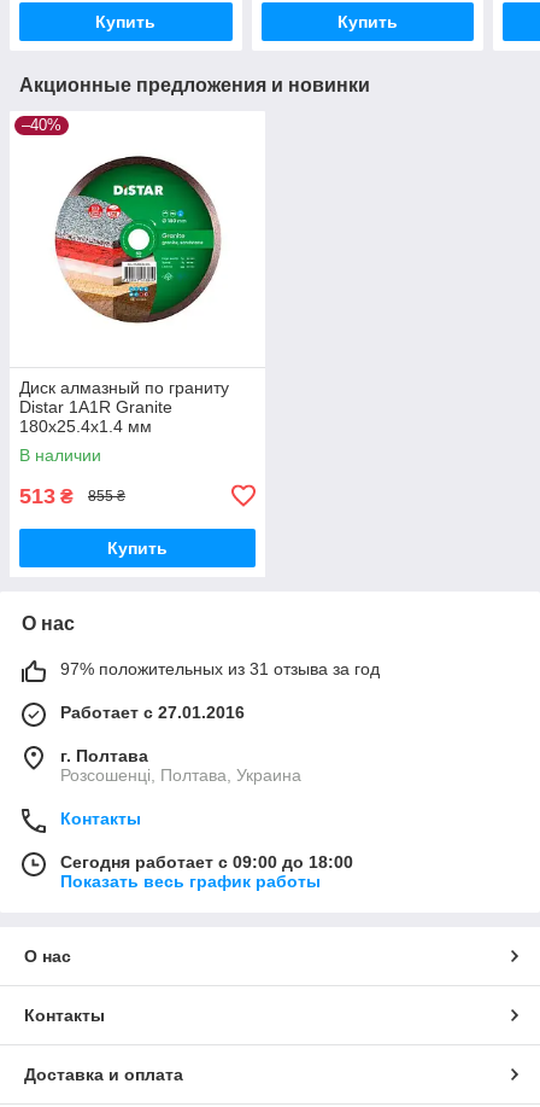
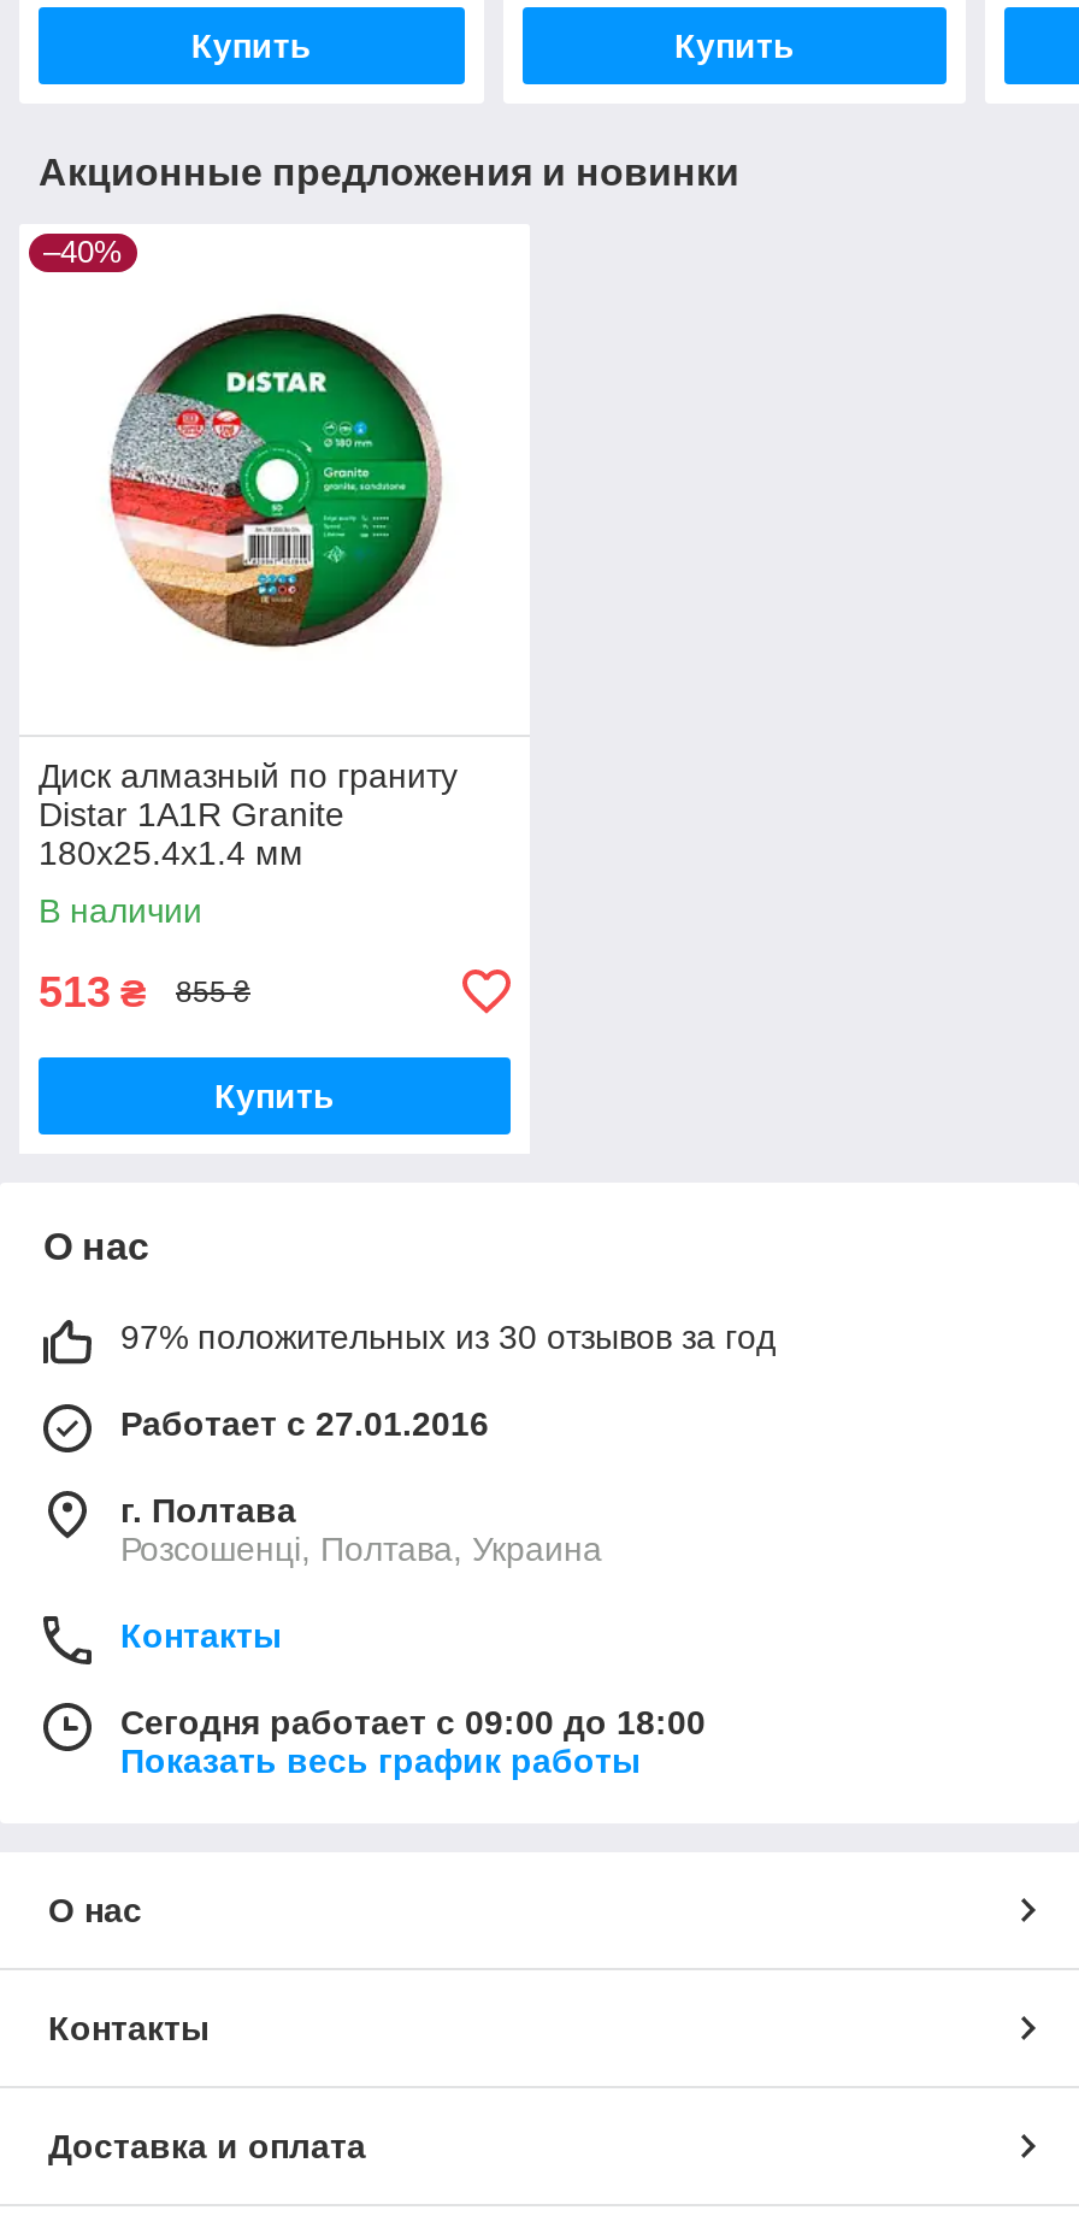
[60,659,380,678] 97% положительных из 31 отзыва за год -> [120,1317,776,1356] 97% положительных из 30 отзывов за год

